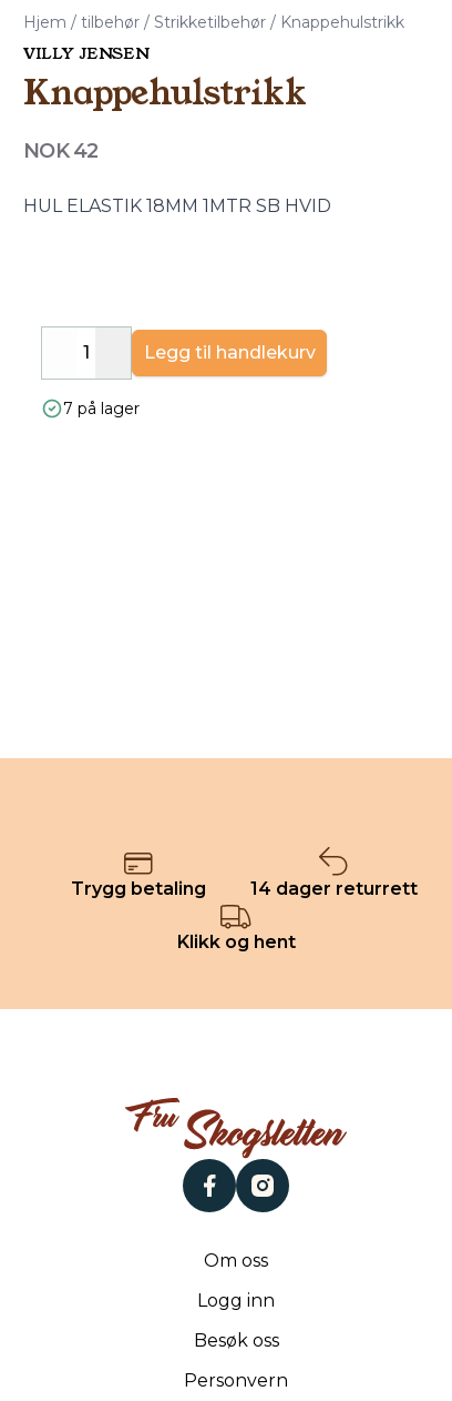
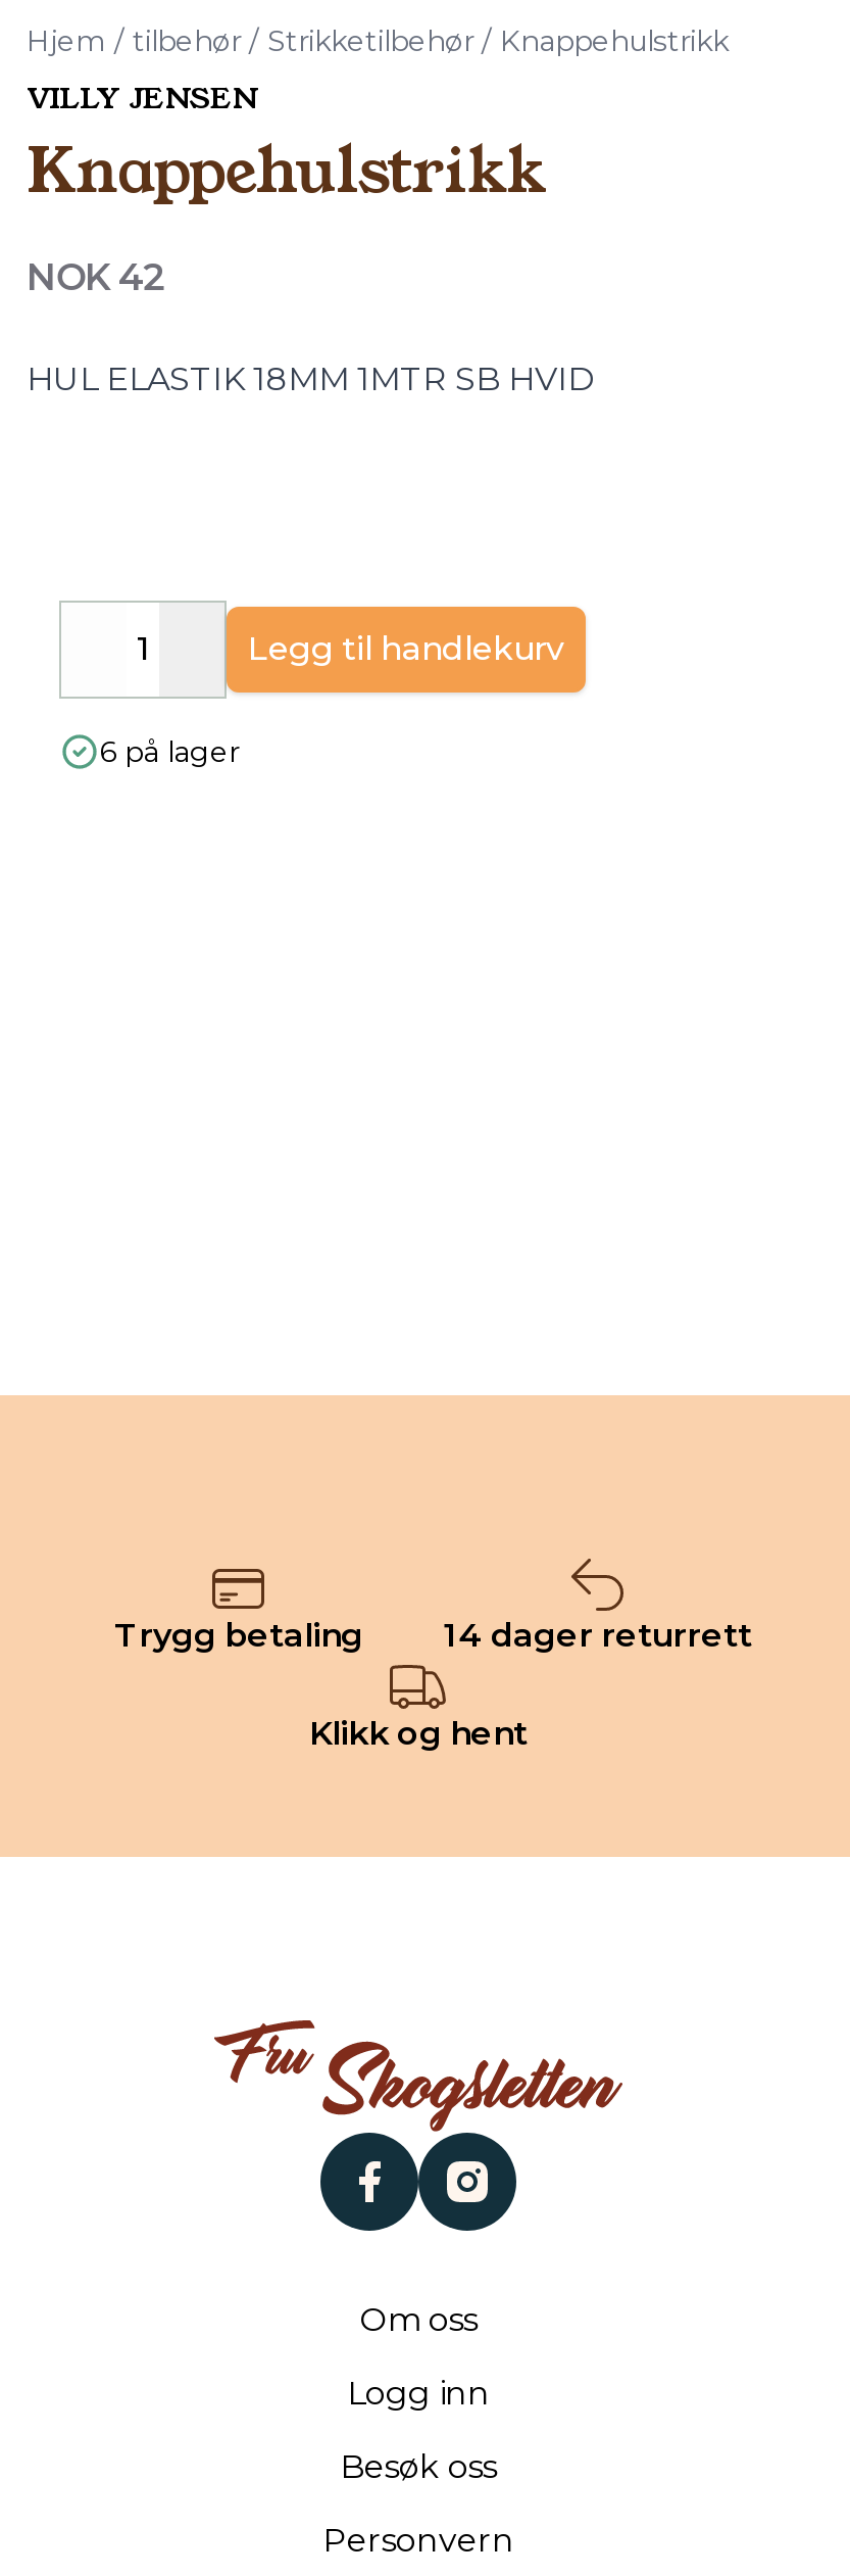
[63,399,140,419] 7 på lager -> [100,733,239,770] 6 på lager

